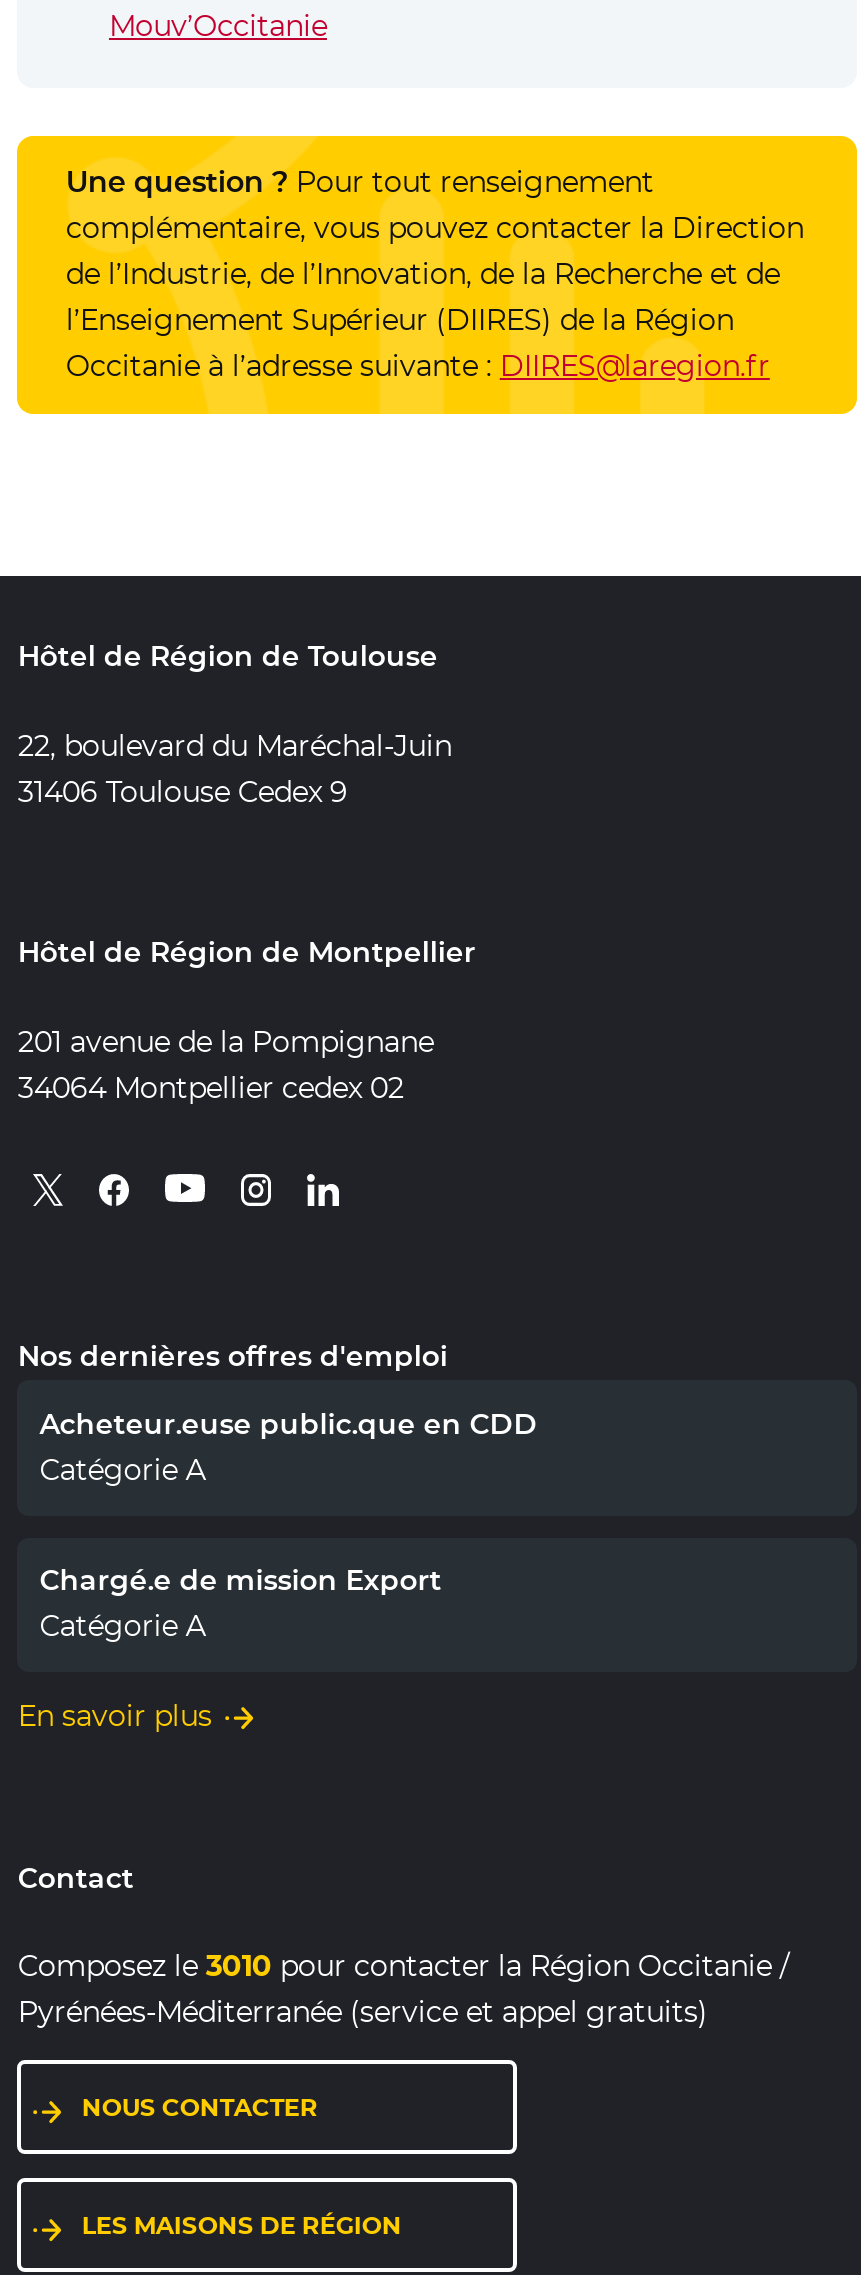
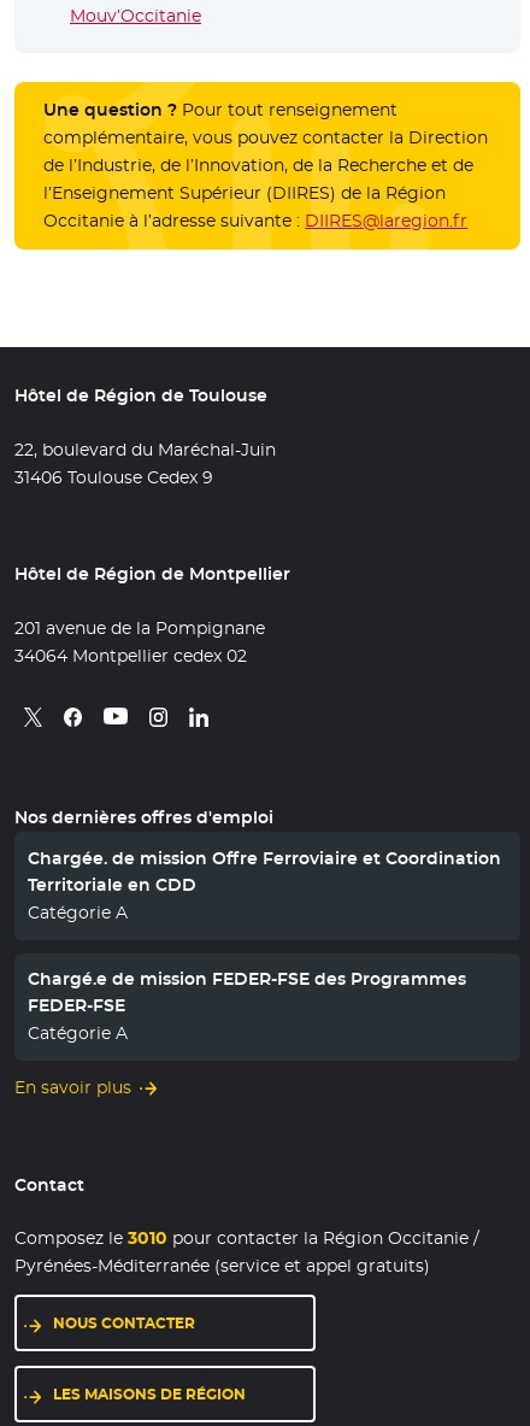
[39,1406,537,1442] Acheteur.euse public.que en CDD -> [28,848,501,896] Chargée. de mission Offre Ferroviaire et Coordination | Territoriale en CDD
[39,1563,441,1599] Chargé.e de mission Export -> [28,969,466,1017] Chargé.e de mission FEDER-FSE des Programmes | FEDER-FSE

